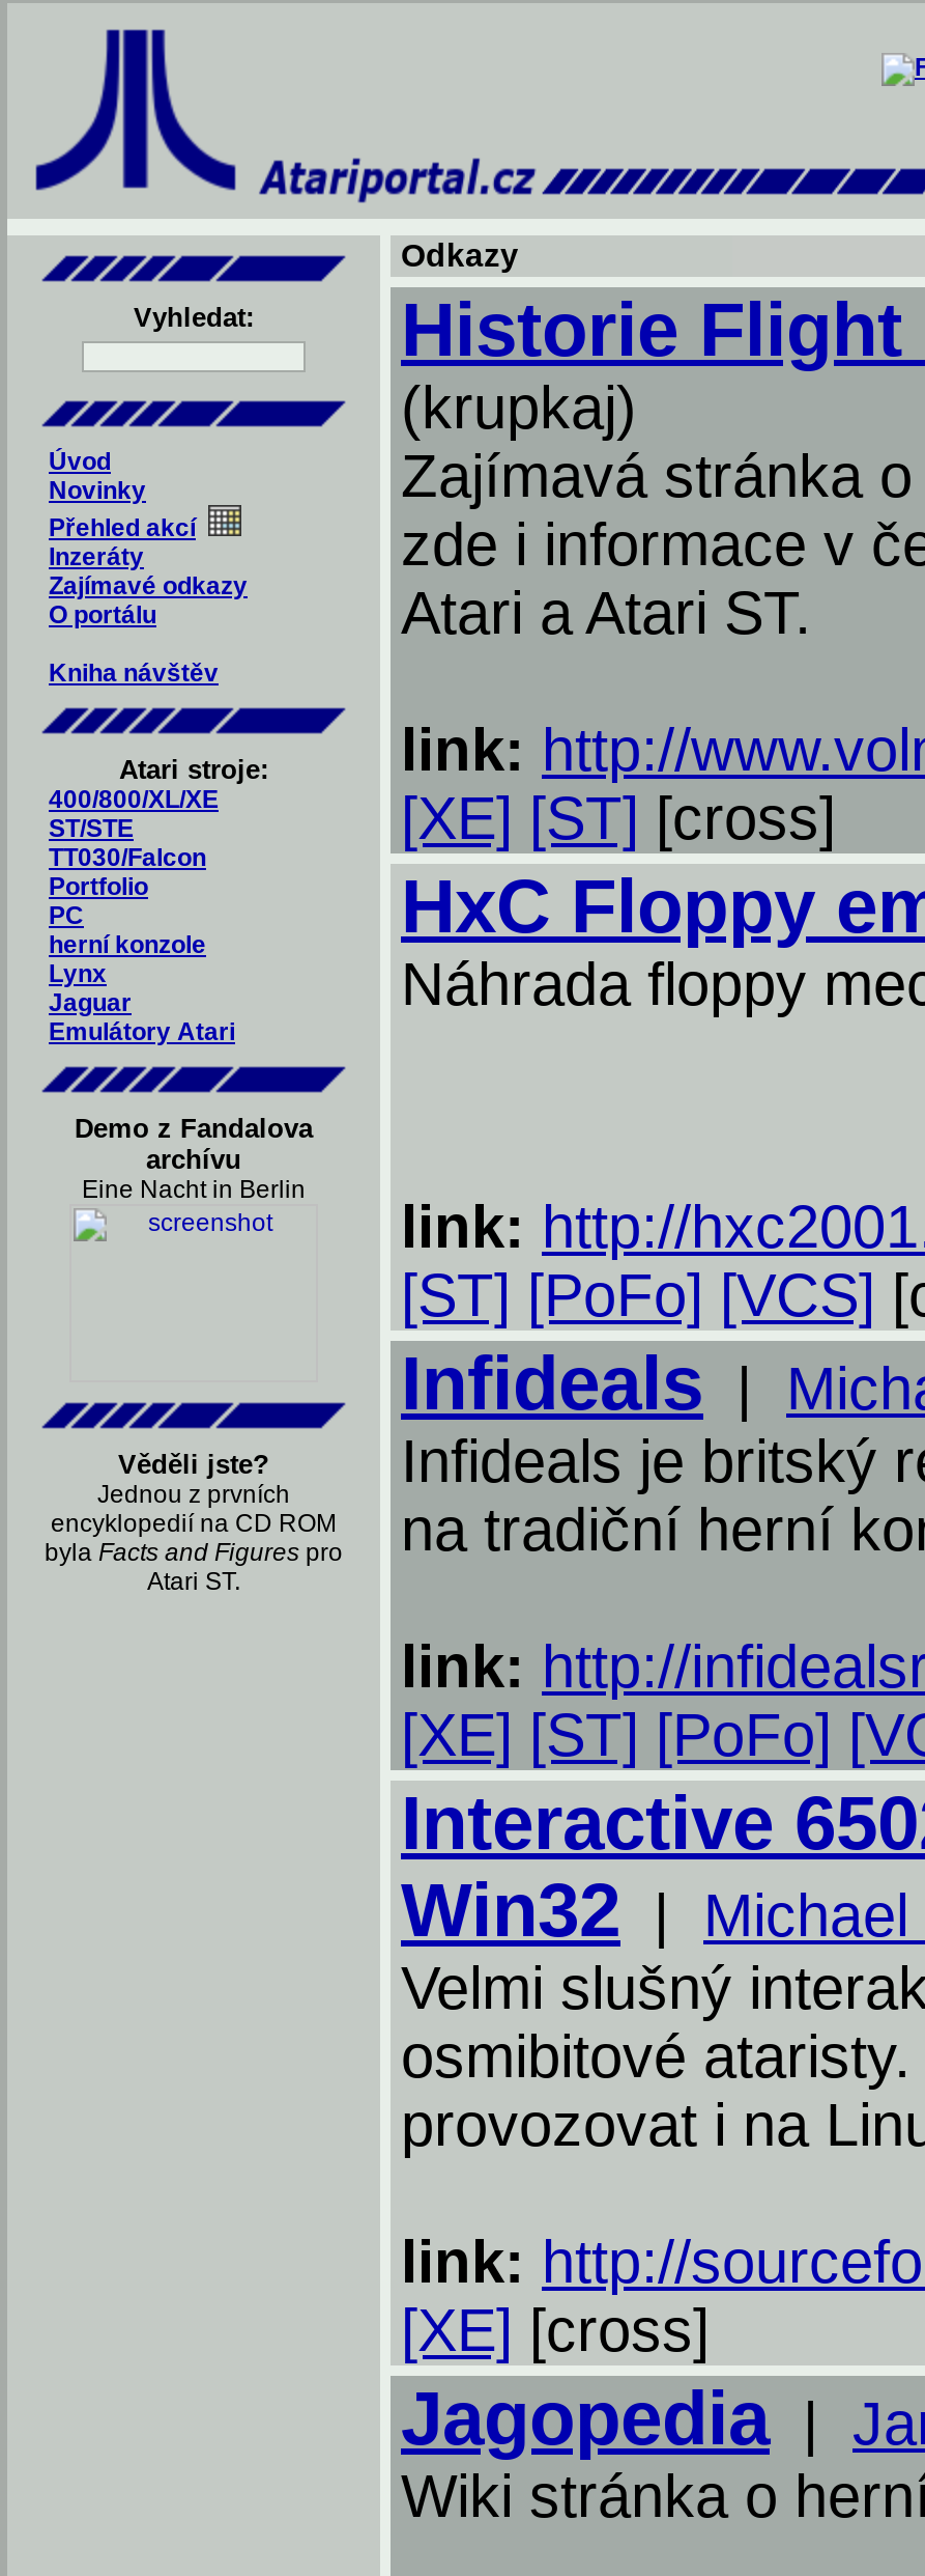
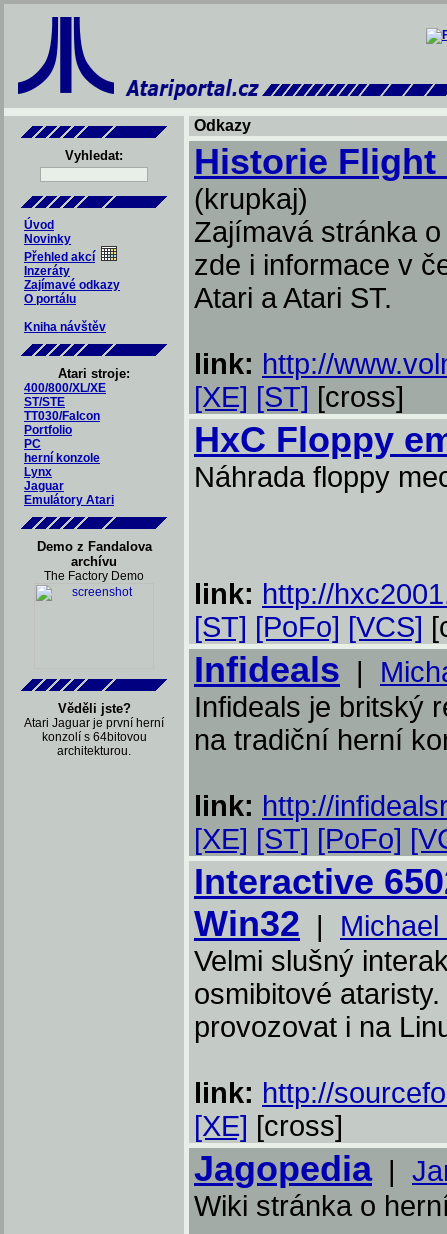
[82,1175,306,1204] Eine Nacht in Berlin -> [44,569,144,583] The Factory Demo
[45,1480,343,1596] Jednou z prvních | encyklopedií na CD ROM | bylaFacts and Figures pro | Atari ST. -> [24,716,164,758] Atari Jaguar je první herní | konzolí s 64bitovou | architekturou.

